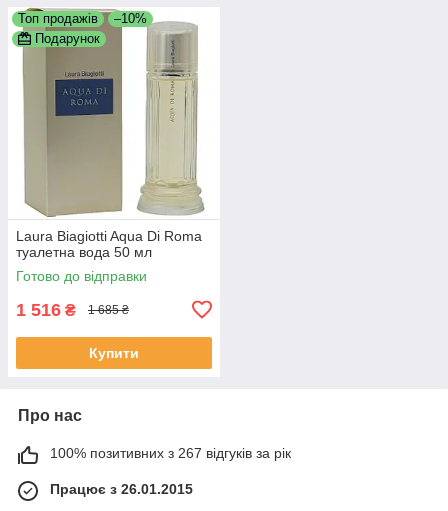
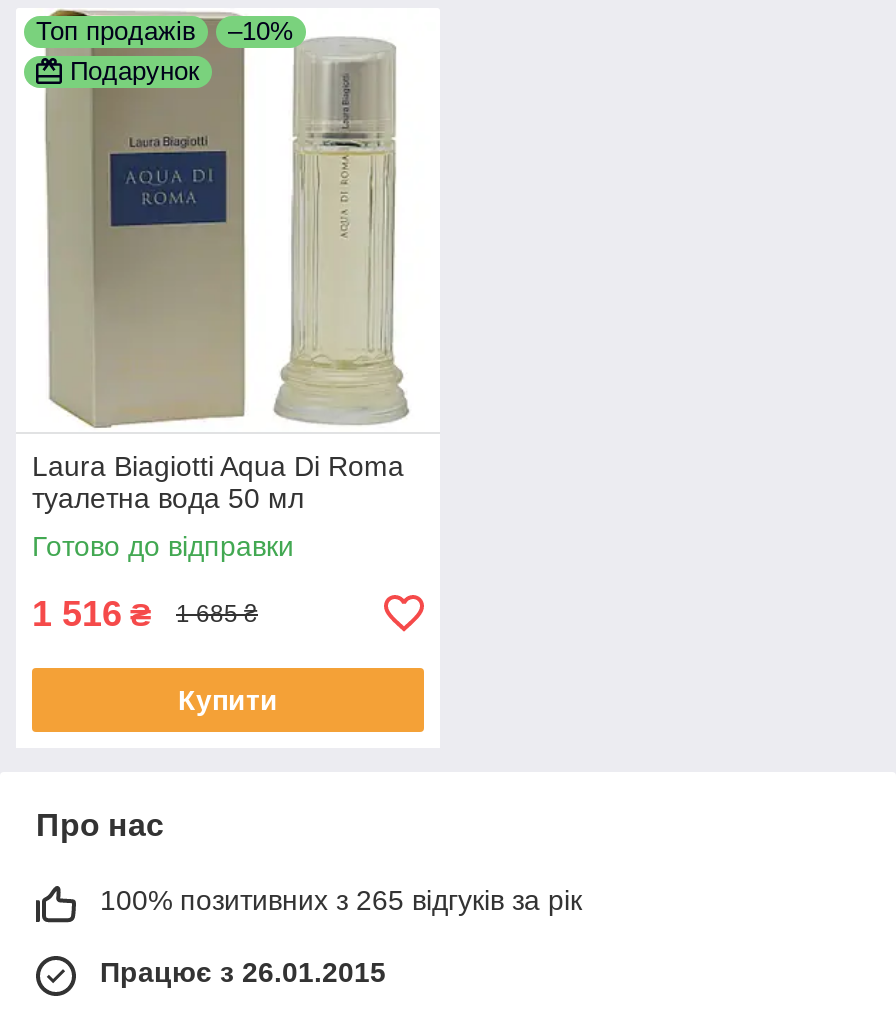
[50,445,291,461] 100% позитивних з 267 відгуків за рік -> [100,884,582,916] 100% позитивних з 265 відгуків за рік

